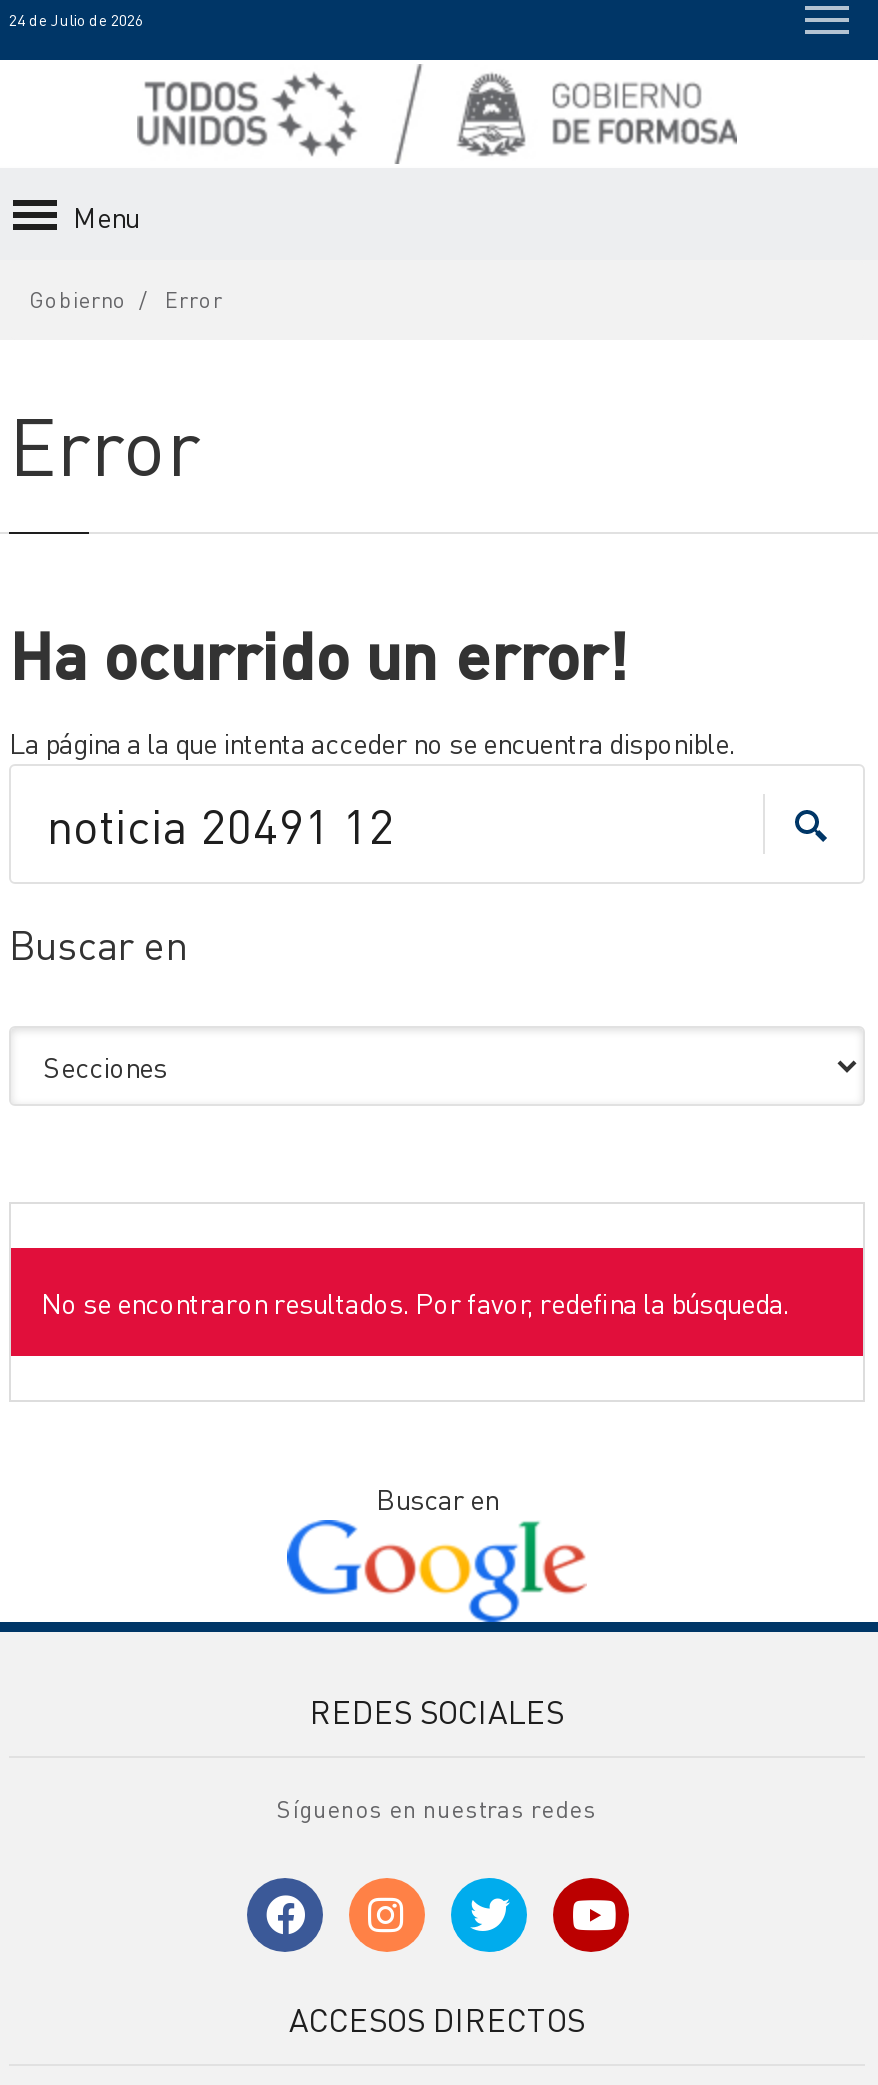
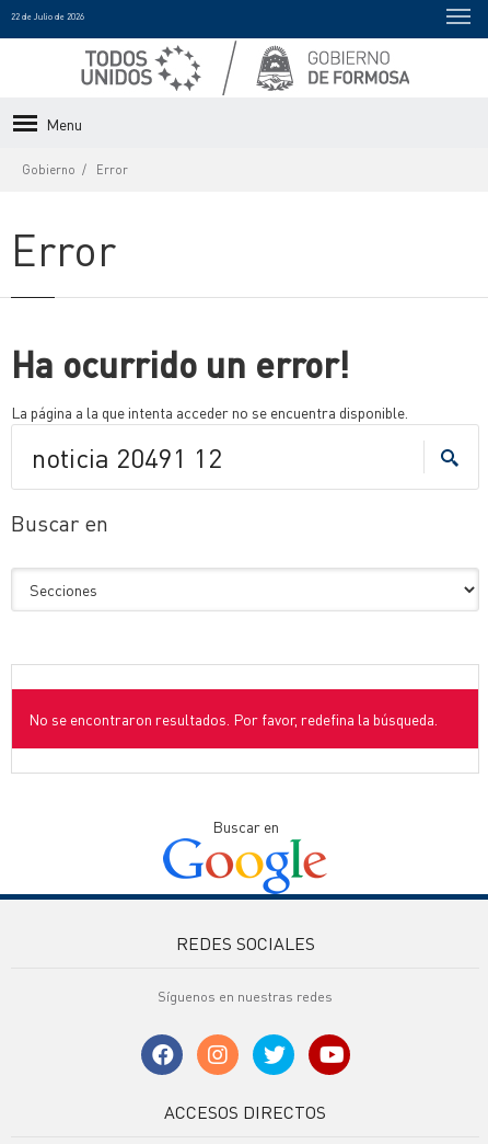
[9,10,143,30] 24 de Julio de 2026 -> [11,11,84,22] 22 de Julio de 2026

